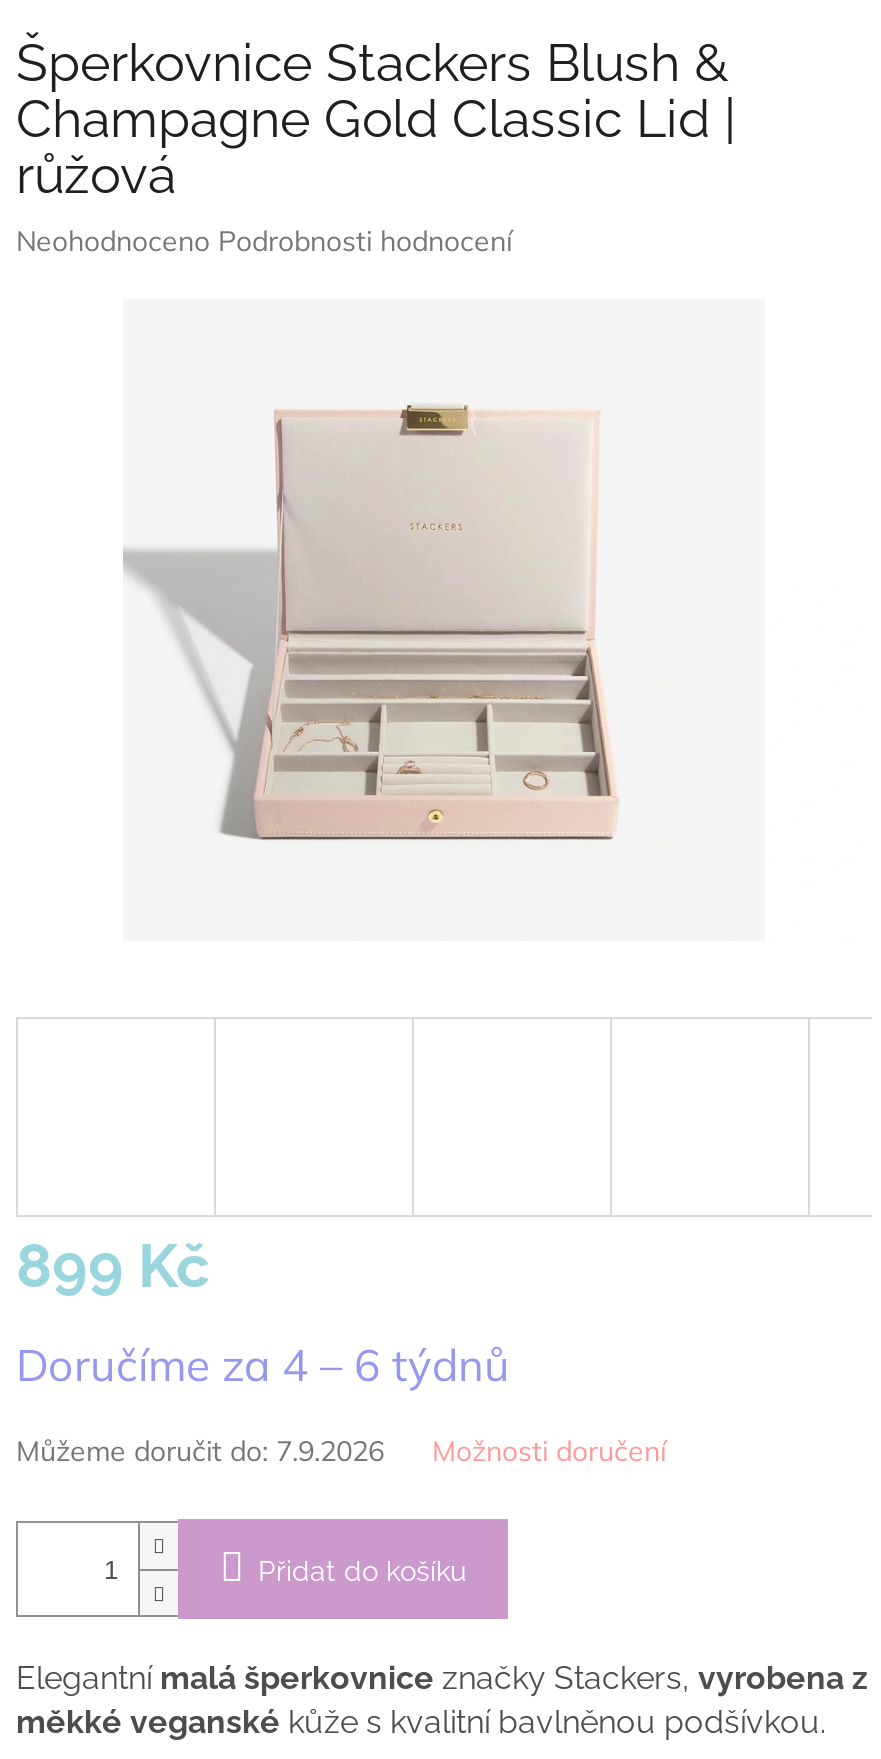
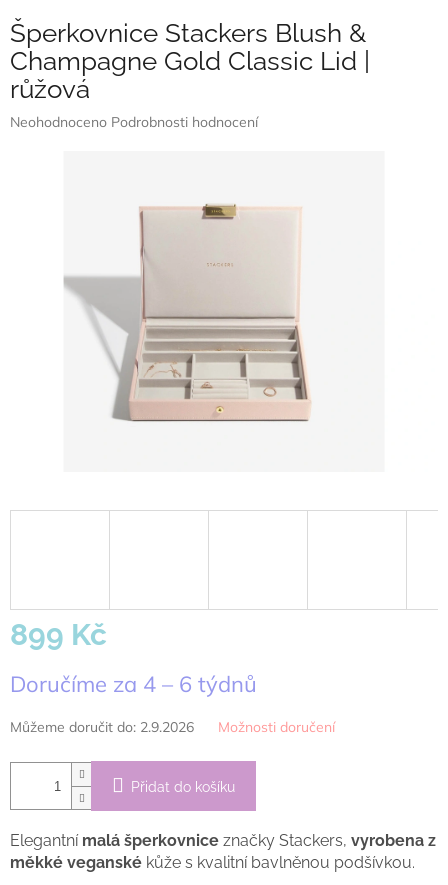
[16,1434,384,1470] Můžeme doručit do: 7.9.2026 -> [10,718,194,736] Můžeme doručit do: 2.9.2026

